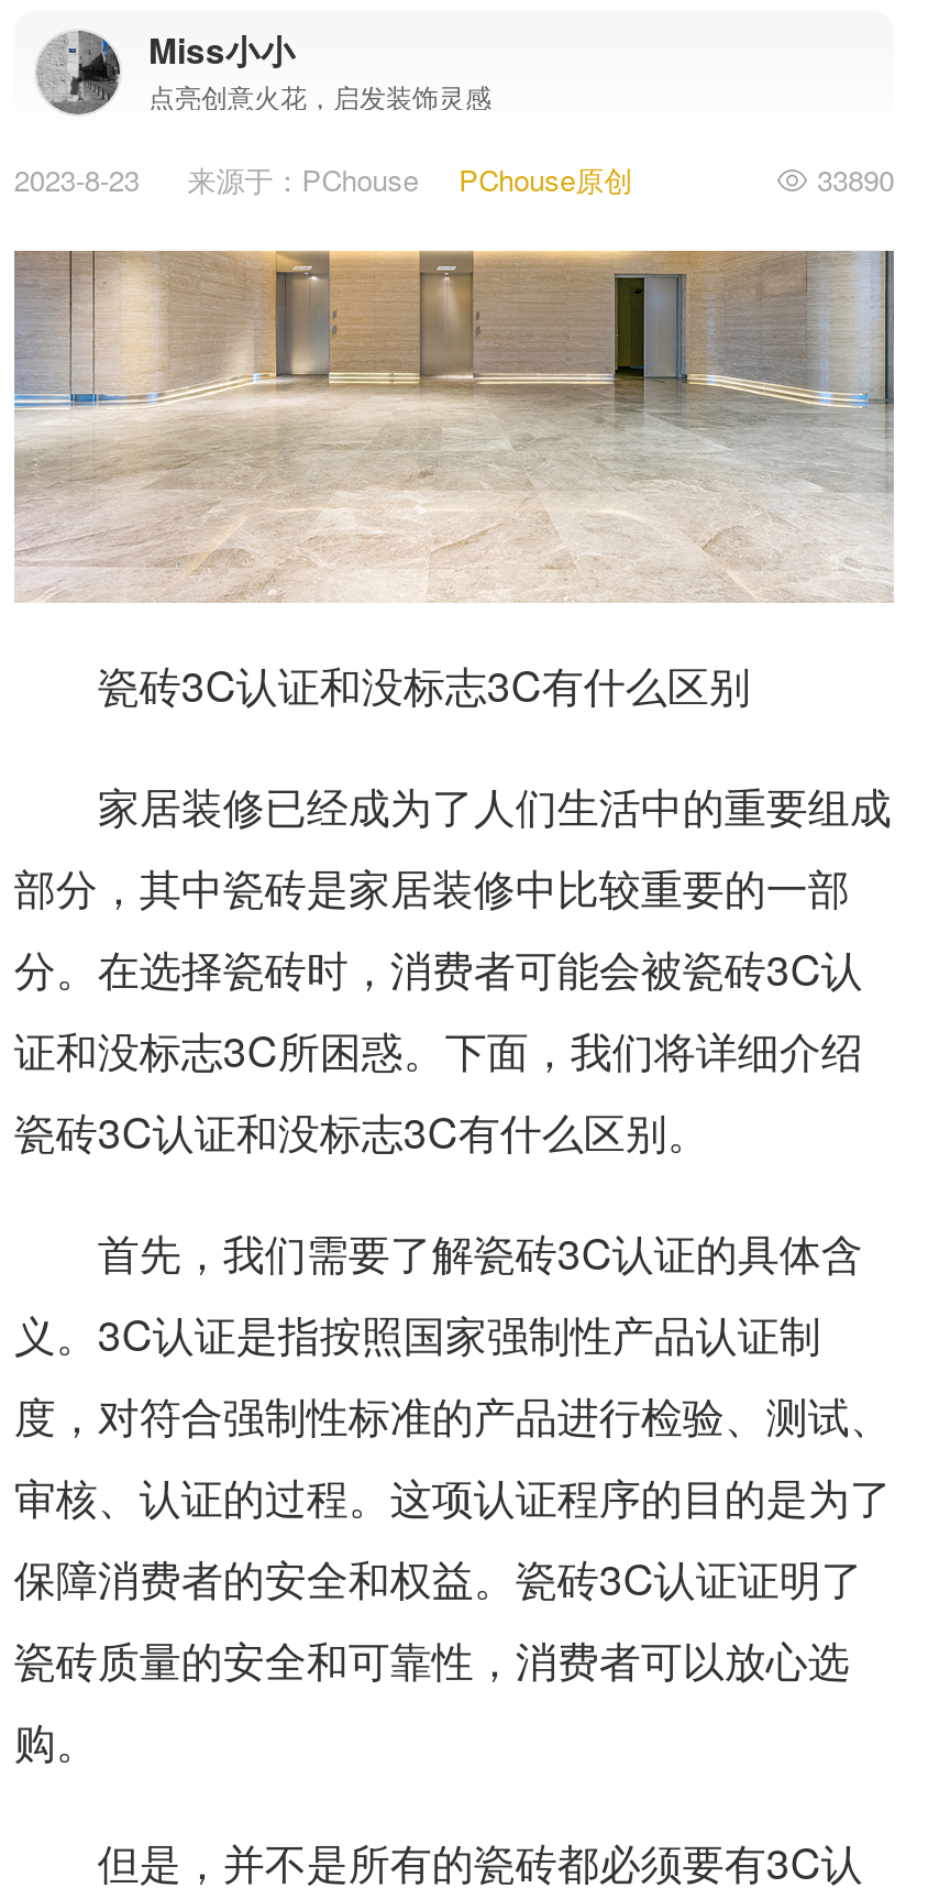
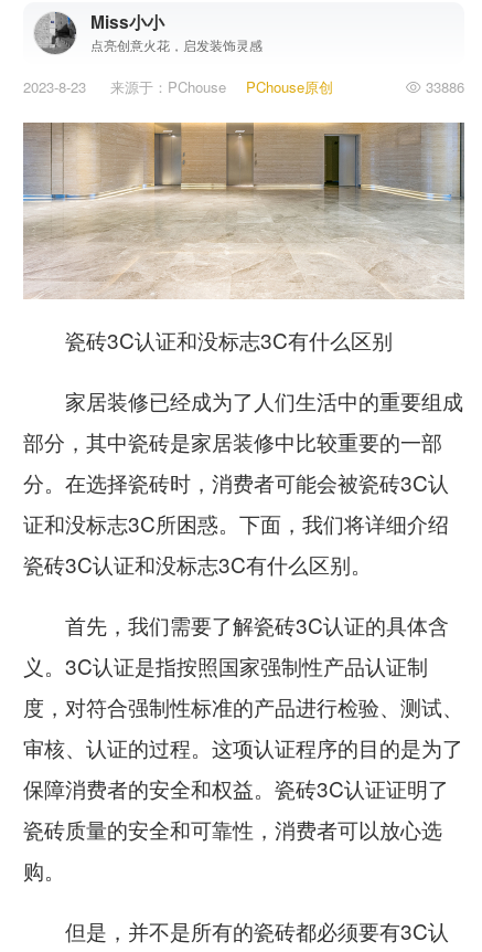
[817,159,894,200] 33890 -> [426,76,464,97] 33886

